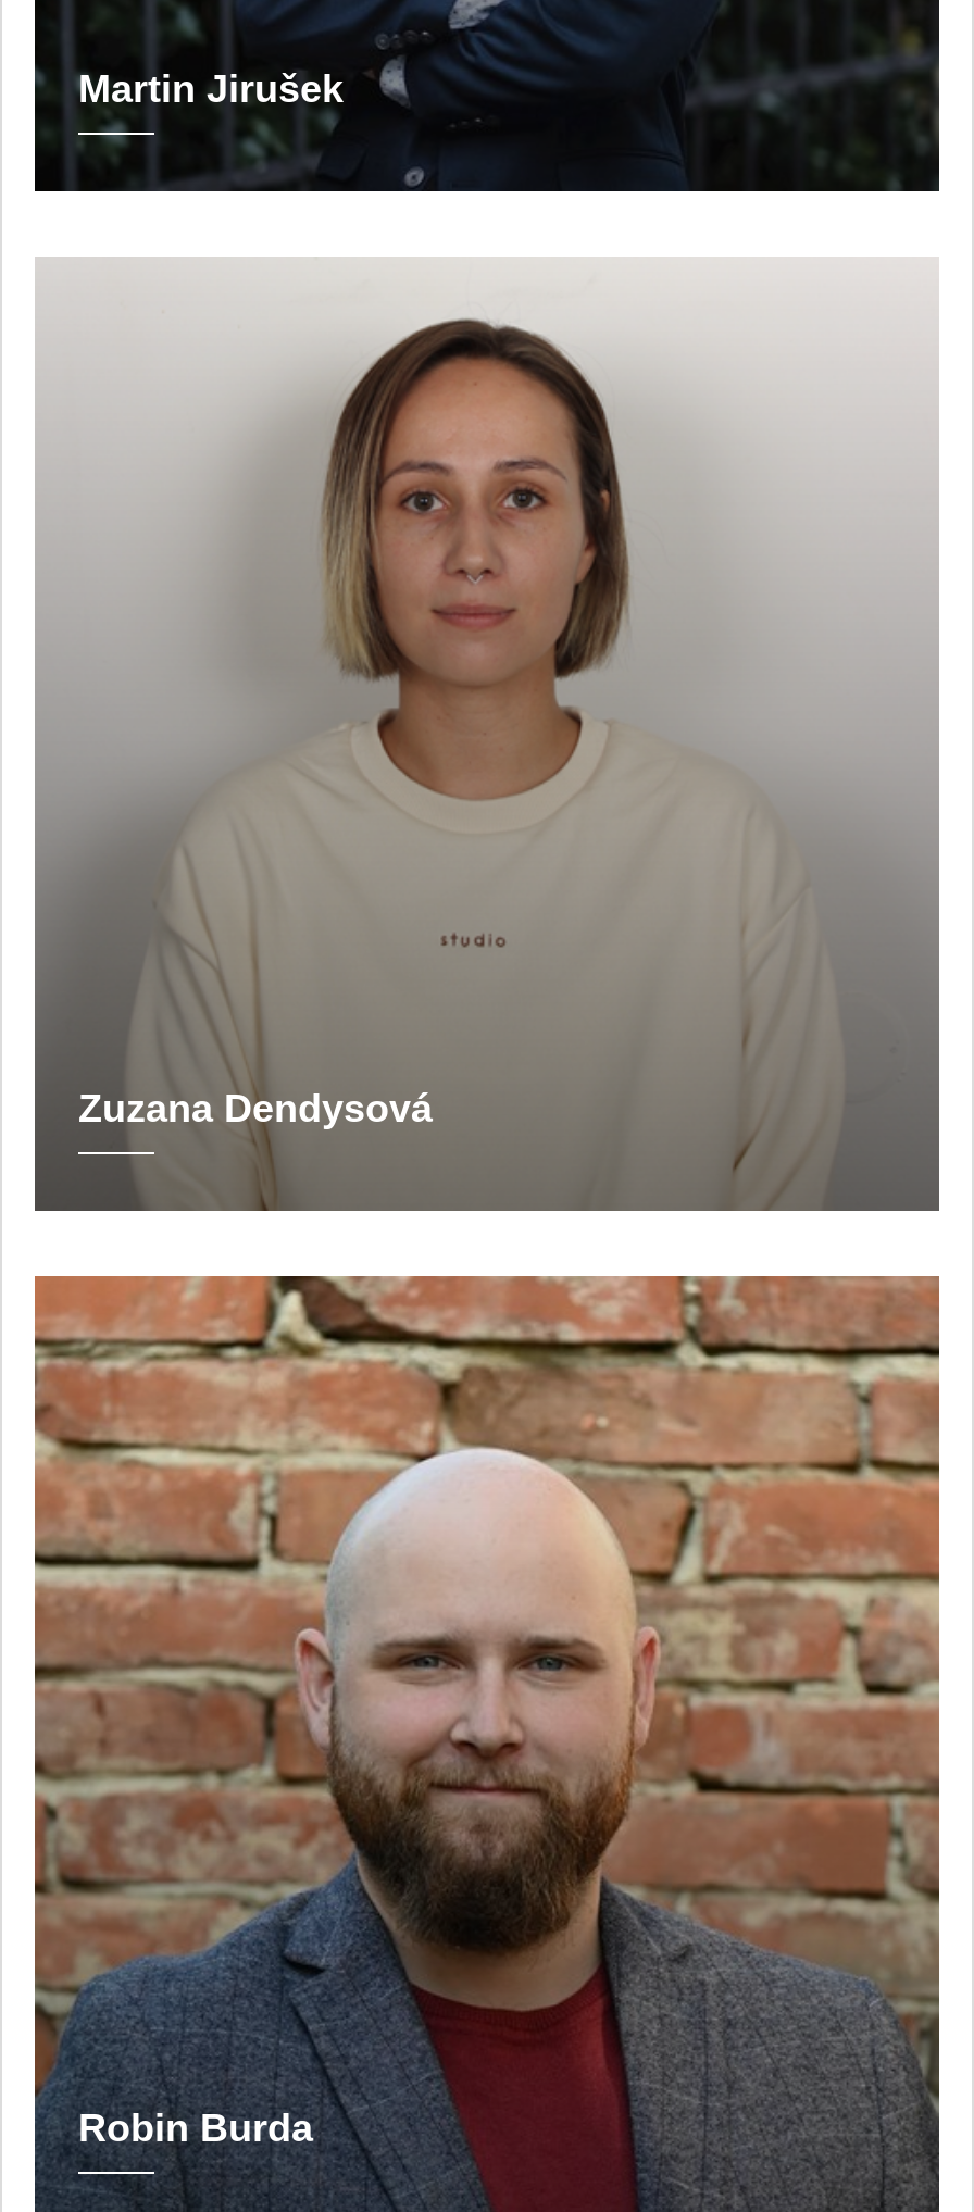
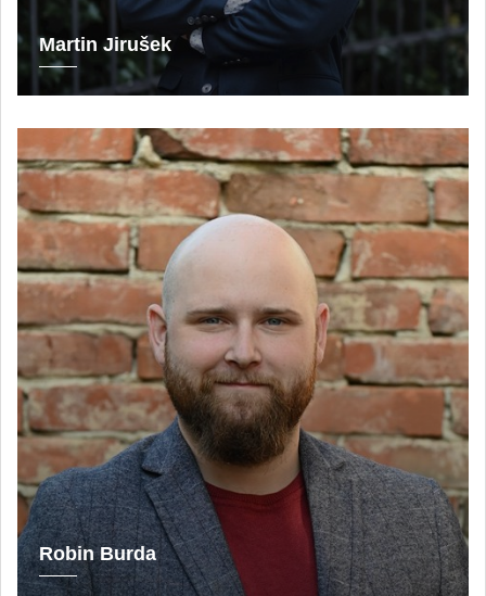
[35,257,939,1211] [image] | Zuzana Dendysová -> none

